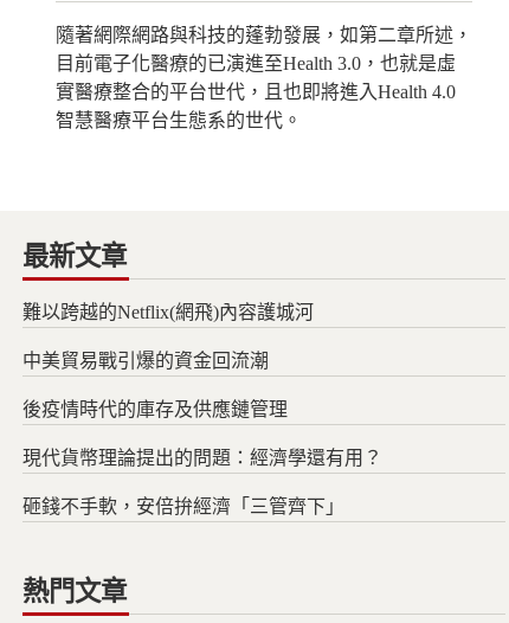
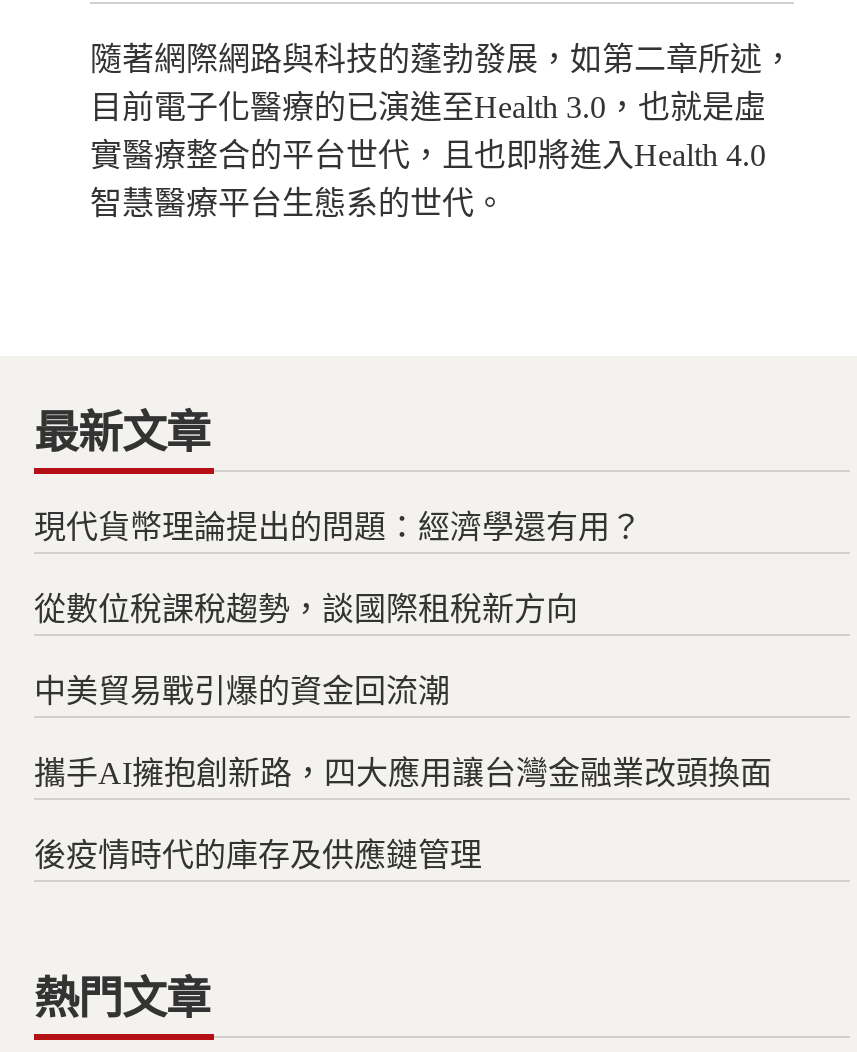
[22,302,314,323] 難以跨越的Netflix(網飛)內容護城河 -> [34,593,578,627] 從數位稅課稅趨勢，談國際租稅新方向
moved [22,351,269,371] -> [34,675,450,709]: 中美貿易戰引爆的資金回流潮
none -> [34,757,772,791] 攜手AI擁抱創新路，四大應用讓台灣金融業改頭換面
moved [22,400,288,420] -> [34,839,482,873]: 後疫情時代的庫存及供應鏈管理
moved [22,448,382,468] -> [34,511,642,545]: 現代貨幣理論提出的問題：經濟學還有用？
[22,497,344,517] 砸錢不手軟，安倍拚經濟「三管齊下」 -> none

